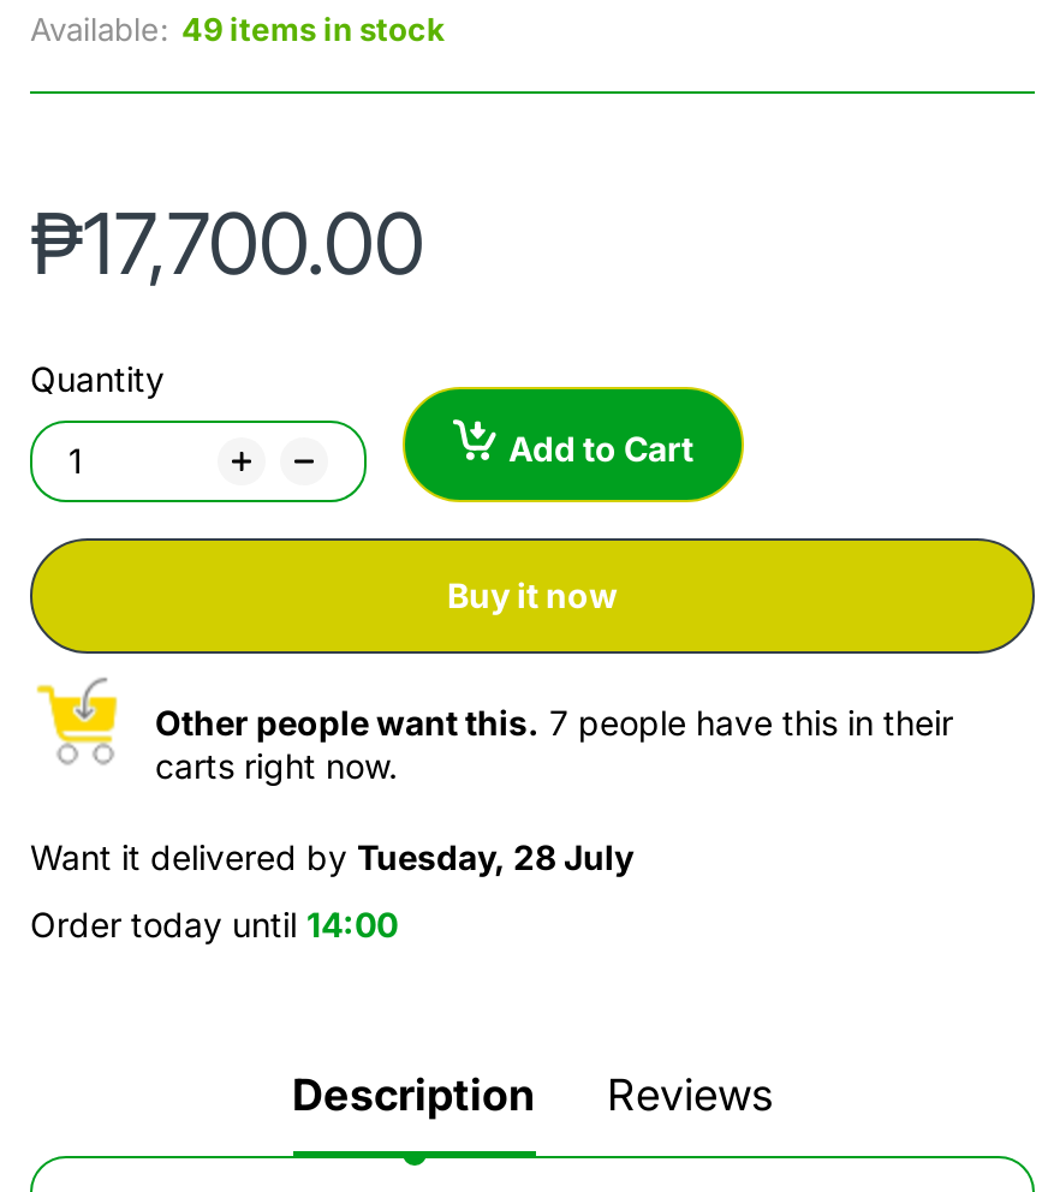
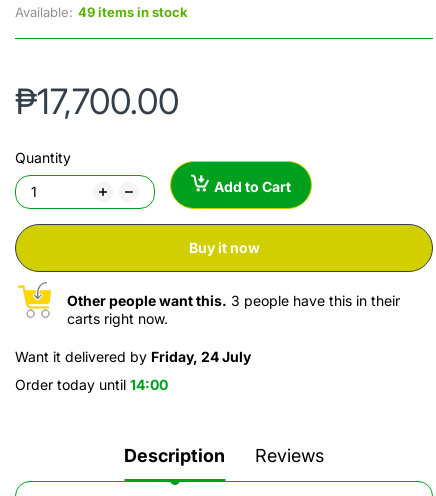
[155,701,953,741] Other people want this. 7 people have this in their -> [67,291,400,308] Other people want this. 3 people have this in their
[30,835,633,876] Want it delivered by Tuesday, 28 July -> [15,347,251,364] Want it delivered by Friday, 24 July

